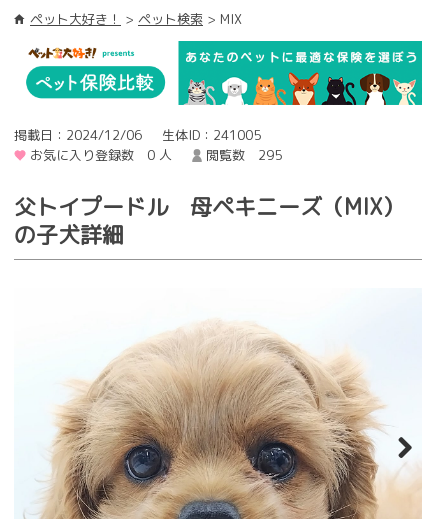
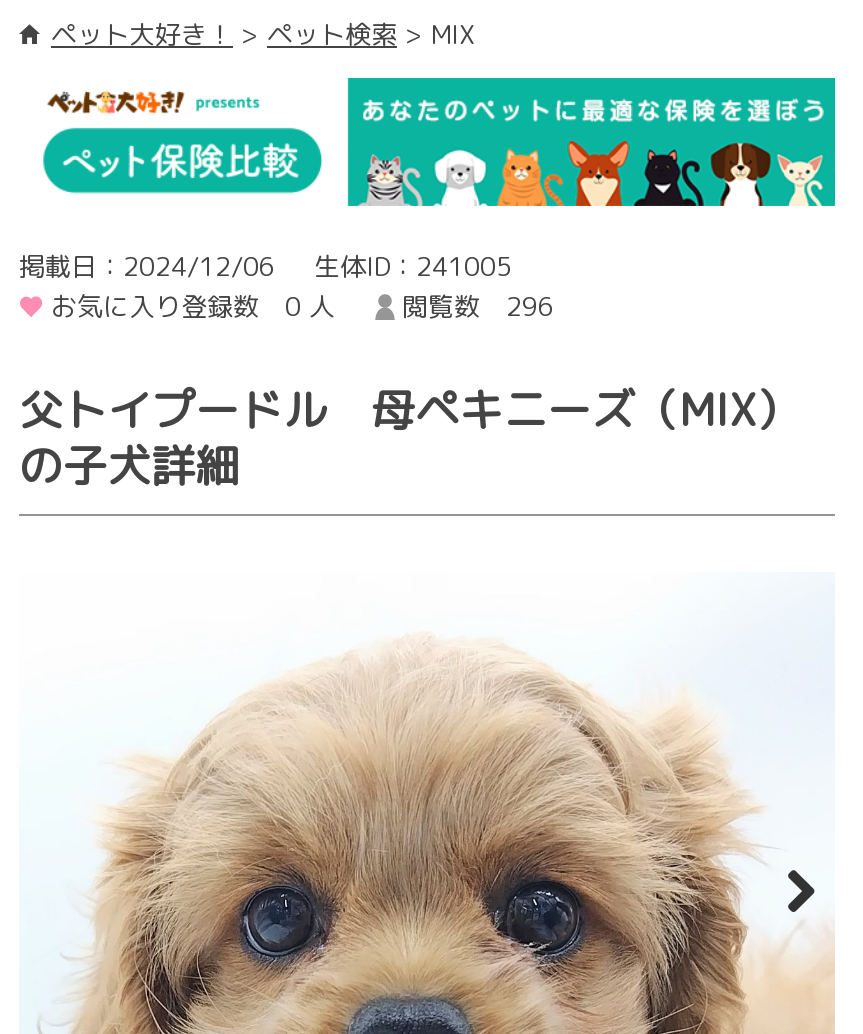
[30,146,281,164] お気に入り登録数 0 人 閲覧数 295 -> [51,288,554,324] お気に入り登録数 0 人 閲覧数 296

